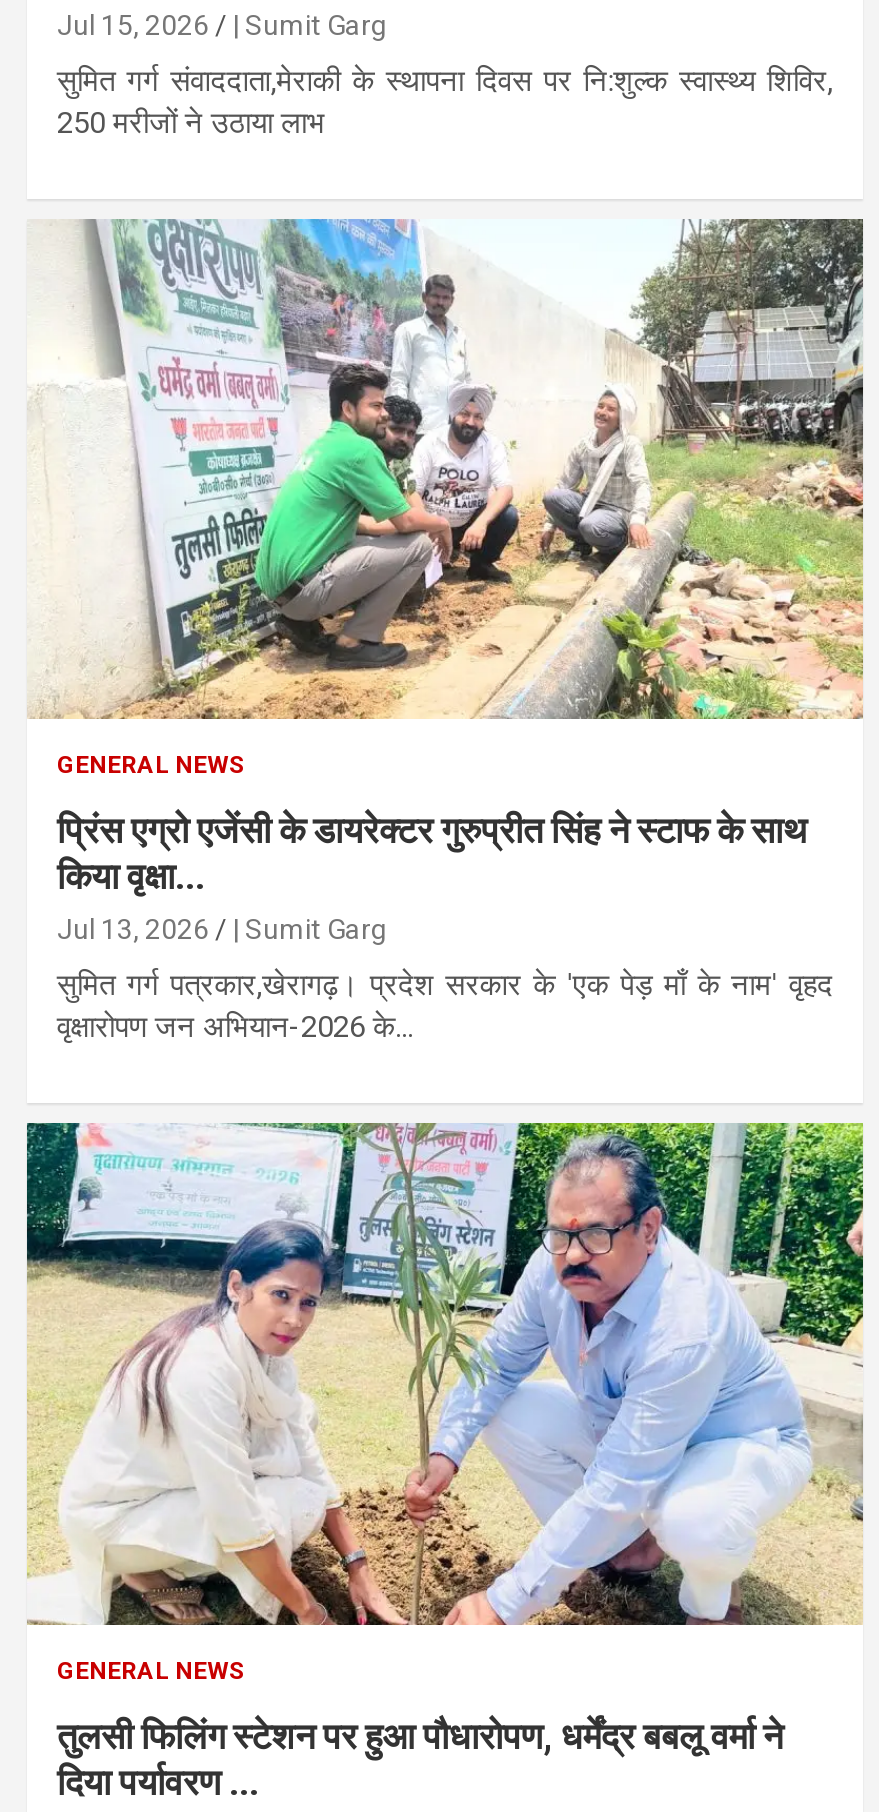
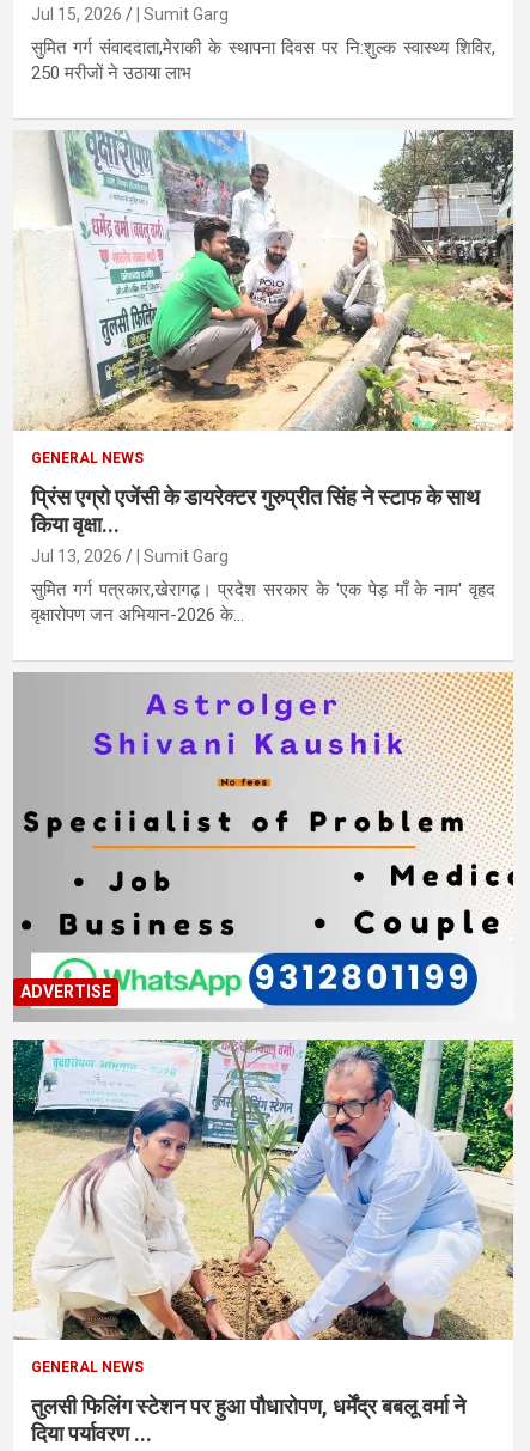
none -> [13,672,513,1023] [image] | ADVERTISE

